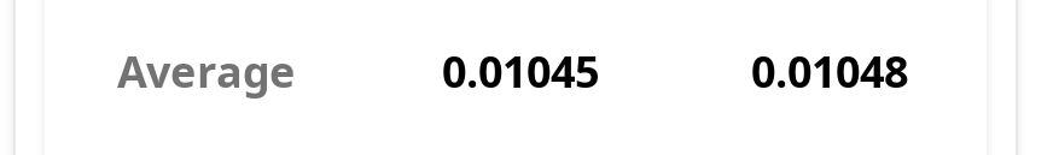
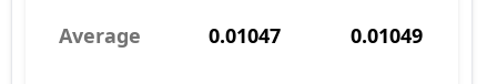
[442,42,599,100] 0.01045 -> [208,22,280,49] 0.01047
[751,42,908,100] 0.01048 -> [350,22,422,49] 0.01049

